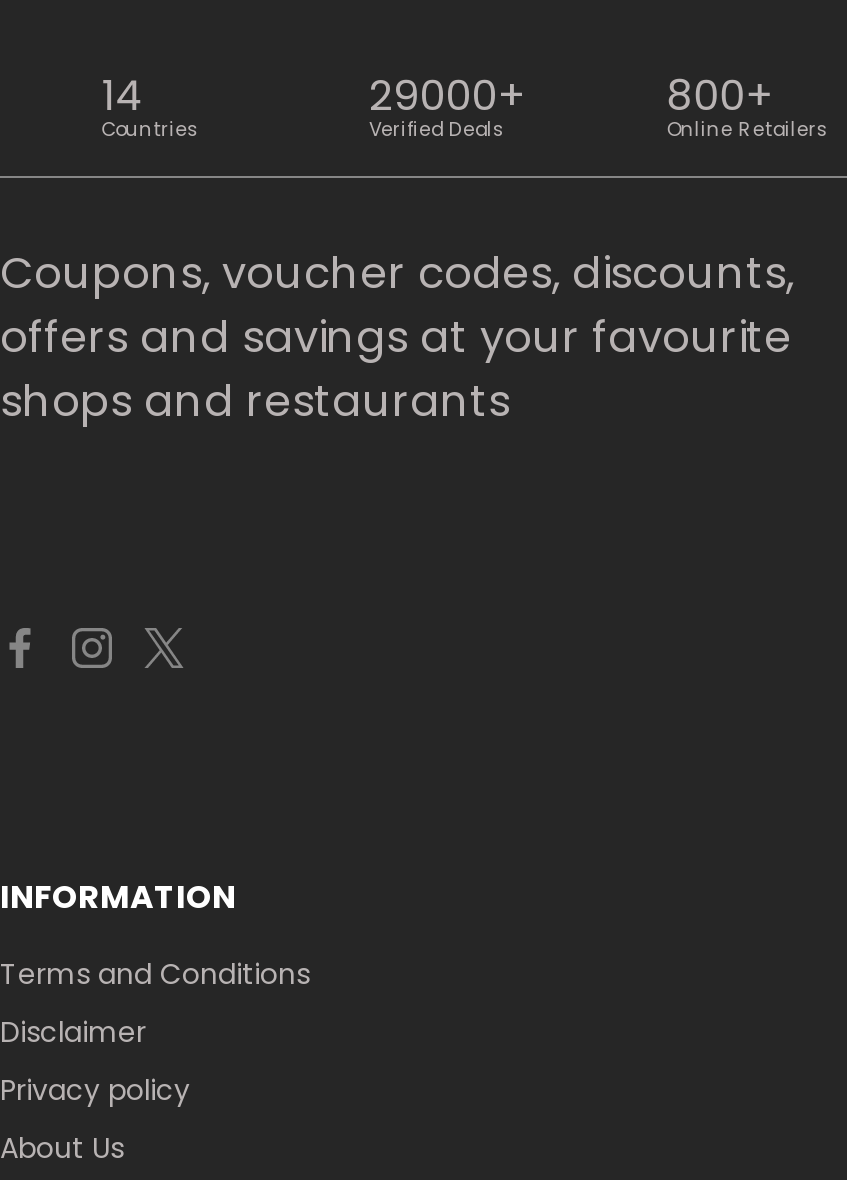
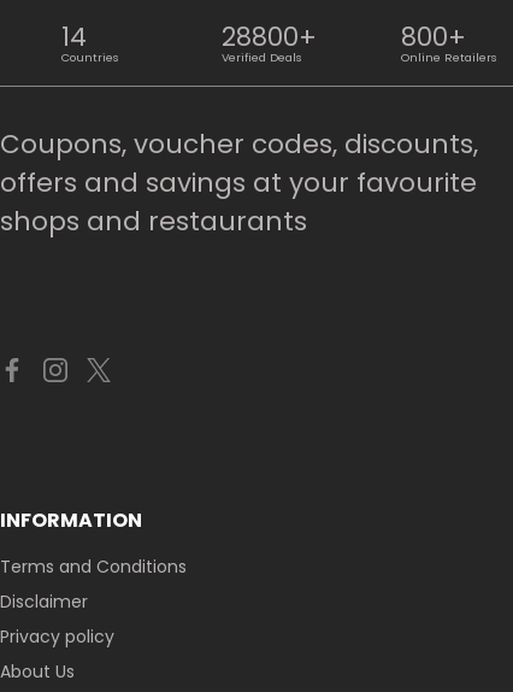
[369,65,527,123] 29000+ -> [222,20,317,54] 28800+

